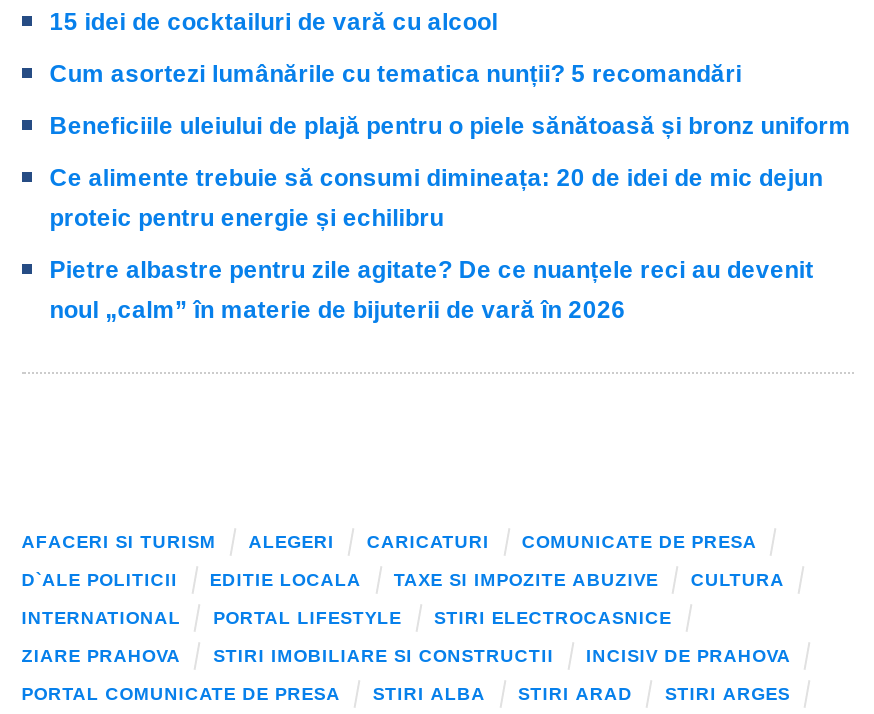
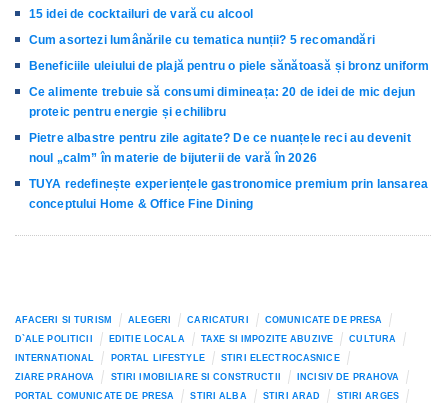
none -> [29,177,428,211] TUYA redefinește experiențele gastronomice premium prin lansarea | conceptului Home & Office Fine Dining

